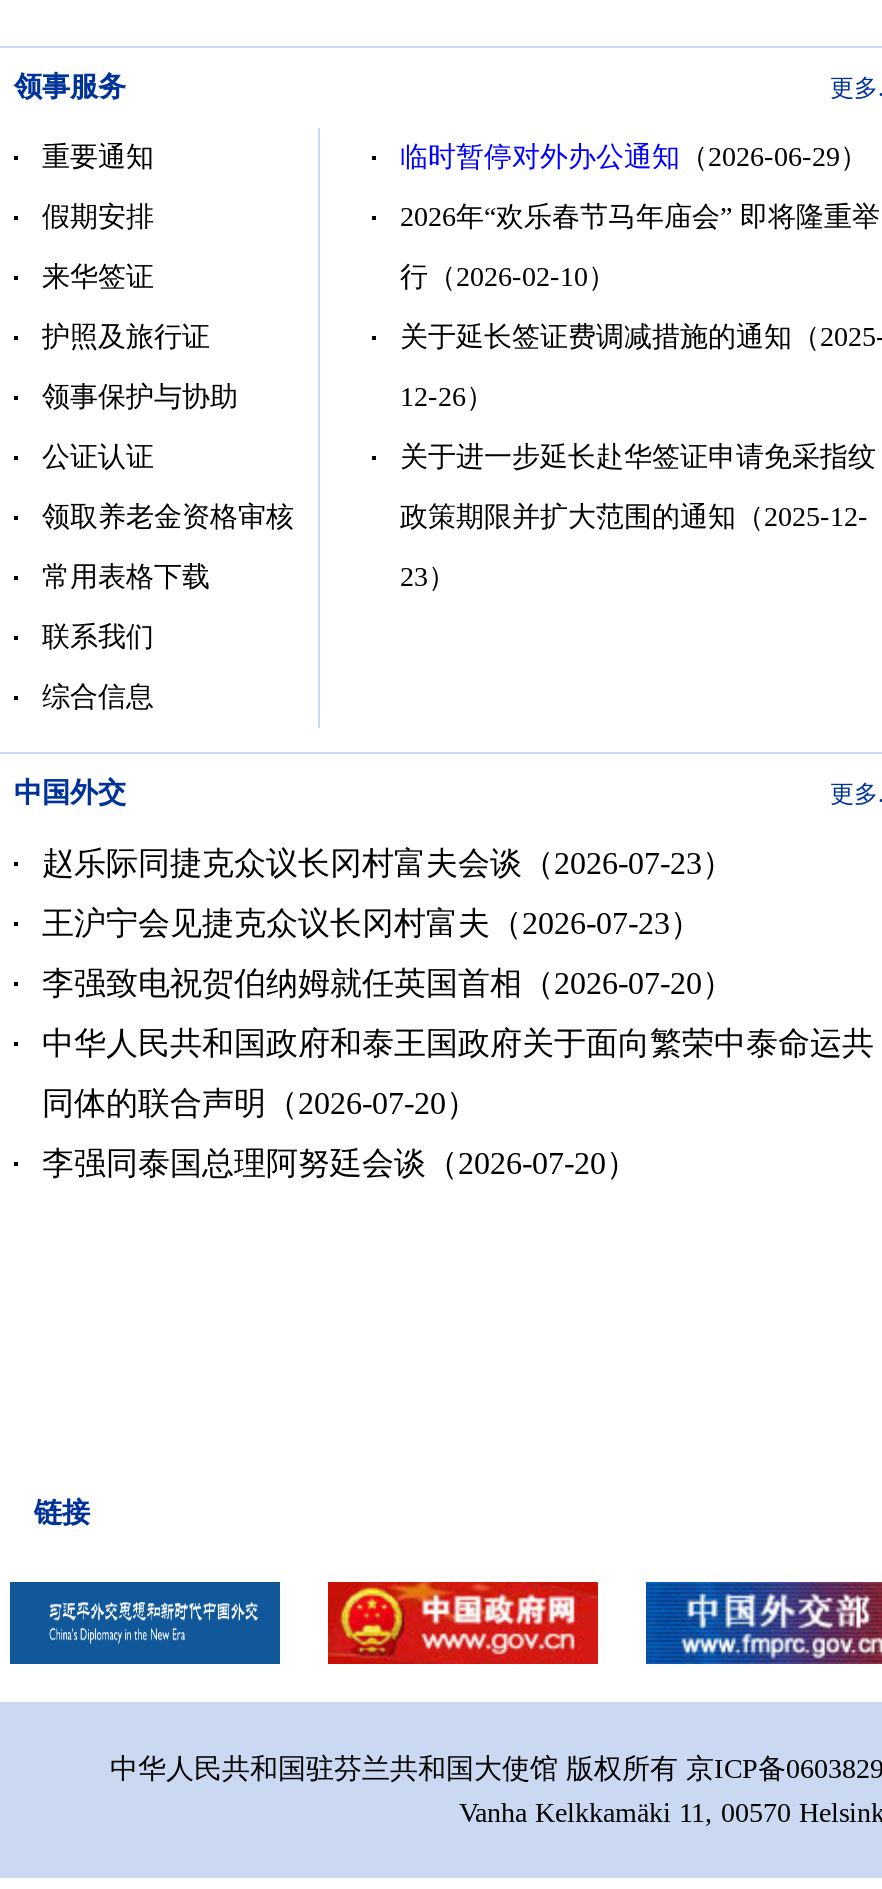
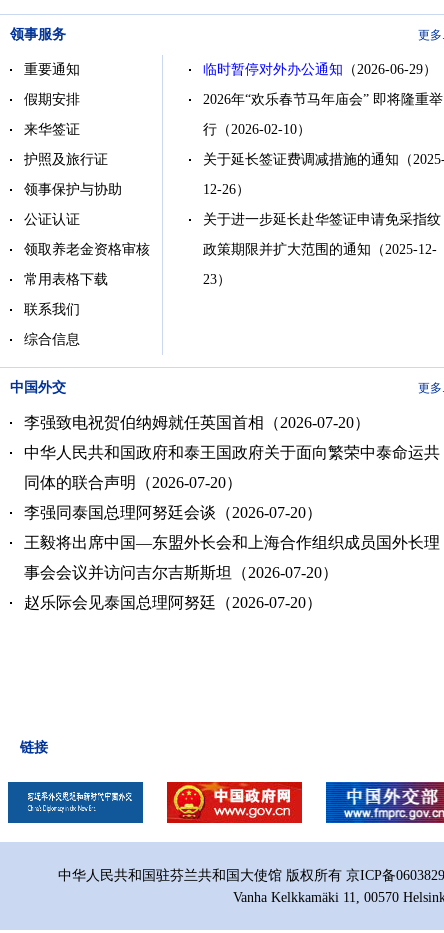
[42,846,734,940] 赵乐际同捷克众议长冈村富夫会谈（2026-07-23） | 王沪宁会见捷克众议长冈村富夫（2026-07-23） -> none
moved [42,966,874,1180] -> [24,414,440,521]: 李强致电祝贺伯纳姆就任英国首相（2026-07-20） | 中华人民共和国政府和泰王国政府关于面向繁荣中泰命运共 | 同体的联合声明（2026-07-20） | 李强同泰国总理阿努廷会谈（2026-07-20）
none -> [24,534,440,611] 王毅将出席中国—东盟外长会和上海合作组织成员国外长理 | 事会会议并访问吉尔吉斯斯坦（2026-07-20） | 赵乐际会见泰国总理阿努廷（2026-07-20）

